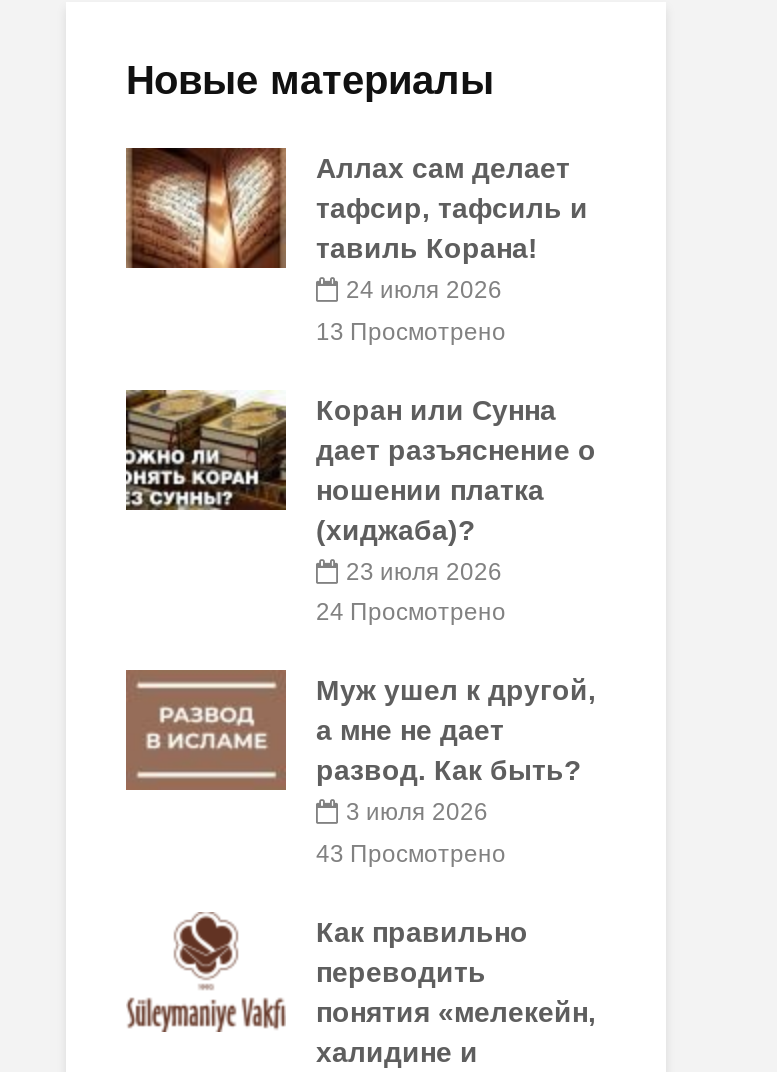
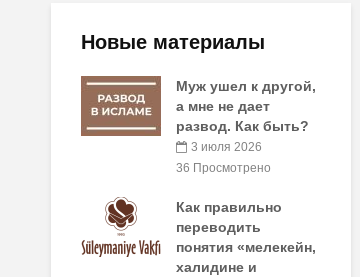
[130,146,596,626] [image] | Аллах сам делает | тафсир, тафсиль и | тавиль Корана! | 24 июля 2026 | 13 Просмотрено | Коран или Сунна | дает разъяснение о | ношении платка | (хиджаба)? | 23 июля 2026 | 24 Просмотрено -> none
[124,388,288,512] [image] -> none
[316,840,506,868] 43 Просмотрено -> [176,161,271,175] 36 Просмотрено

